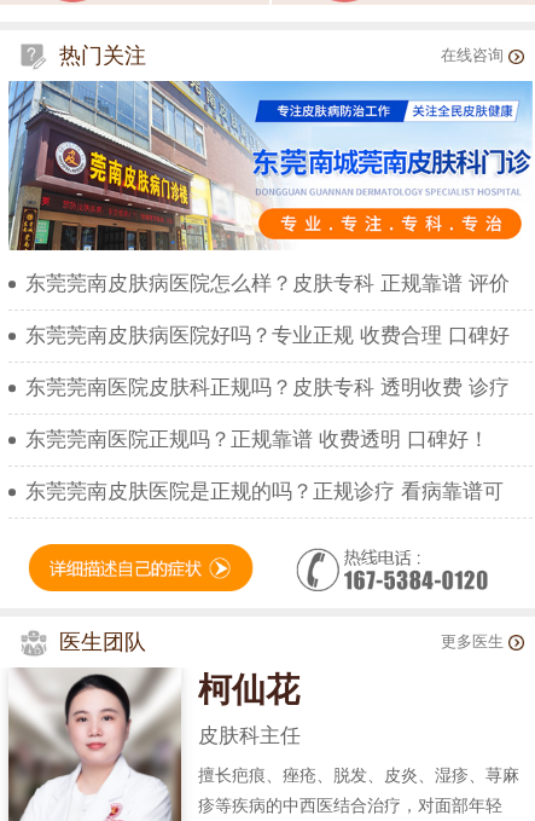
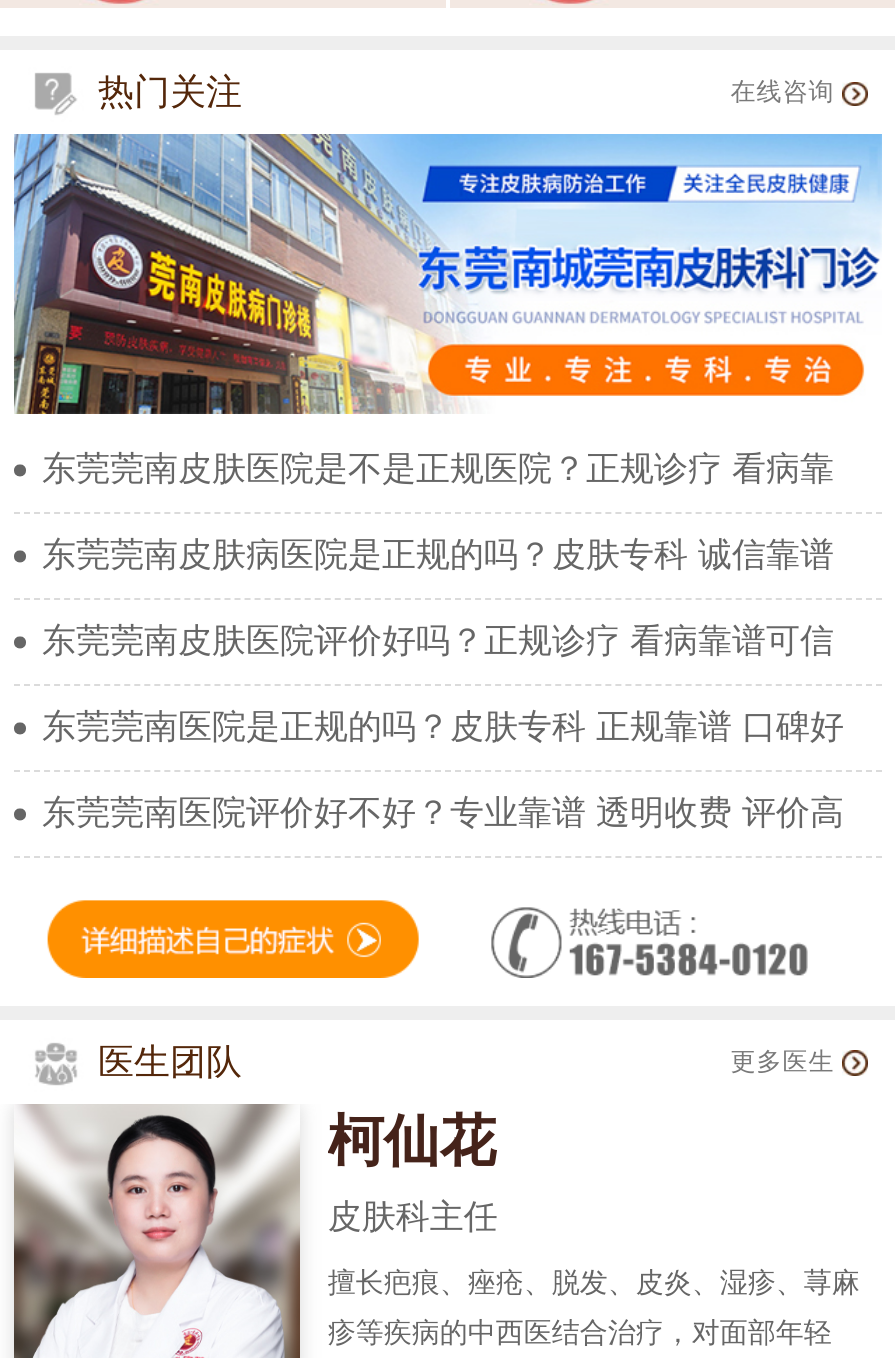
[25,272,510,295] 东莞莞南皮肤病医院怎么样？皮肤专科 正规靠谱 评价 -> [42,450,834,488] 东莞莞南皮肤医院是不是正规医院？正规诊疗 看病靠
[25,324,510,347] 东莞莞南皮肤病医院好吗？专业正规 收费合理 口碑好 -> [42,536,834,574] 东莞莞南皮肤病医院是正规的吗？皮肤专科 诚信靠谱
[25,376,510,399] 东莞莞南医院皮肤科正规吗？皮肤专科 透明收费 诊疗 -> [42,622,834,660] 东莞莞南皮肤医院评价好吗？正规诊疗 看病靠谱可信
[25,428,489,451] 东莞莞南医院正规吗？正规靠谱 收费透明 口碑好！ -> [42,708,844,746] 东莞莞南医院是正规的吗？皮肤专科 正规靠谱 口碑好
[25,480,504,503] 东莞莞南皮肤医院是正规的吗？正规诊疗 看病靠谱可 -> [42,794,844,832] 东莞莞南医院评价好不好？专业靠谱 透明收费 评价高

